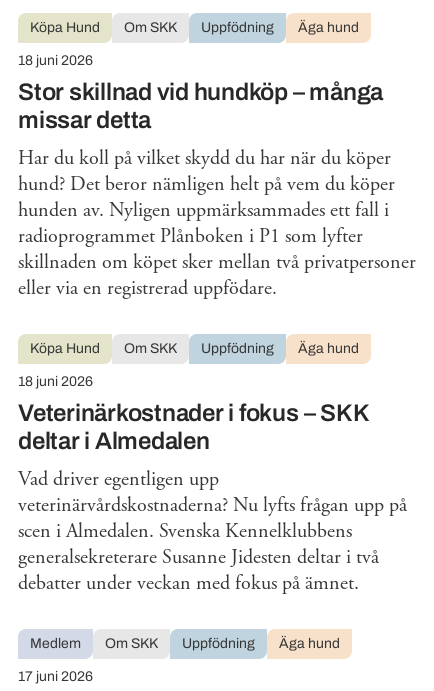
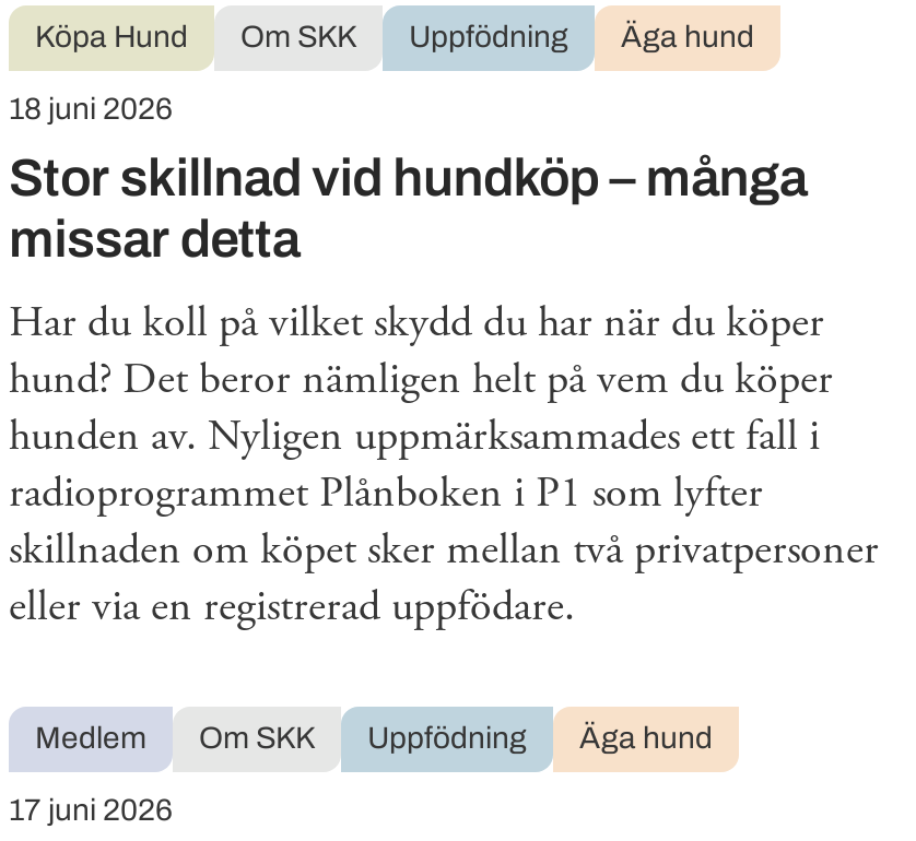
[18,340,359,388] Köpa Hund | Om SKK | Uppfödning | Äga hund | 18 juni 2026 -> none
[18,399,369,453] Veterinärkostnader i fokus – SKK | deltar i Almedalen -> none
[18,466,407,595] Vad driver egentligen upp | veterinärvårdskostnaderna? Nu lyfts frågan upp på | scen i Almedalen. Svenska Kennelklubbens | generalsekreterare Susanne Jidesten deltar i två | debatter under veckan med fokus på ämnet. -> none

